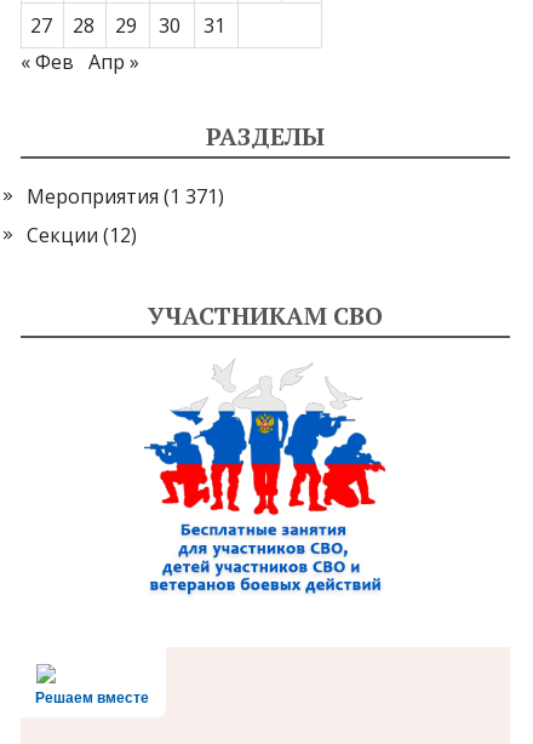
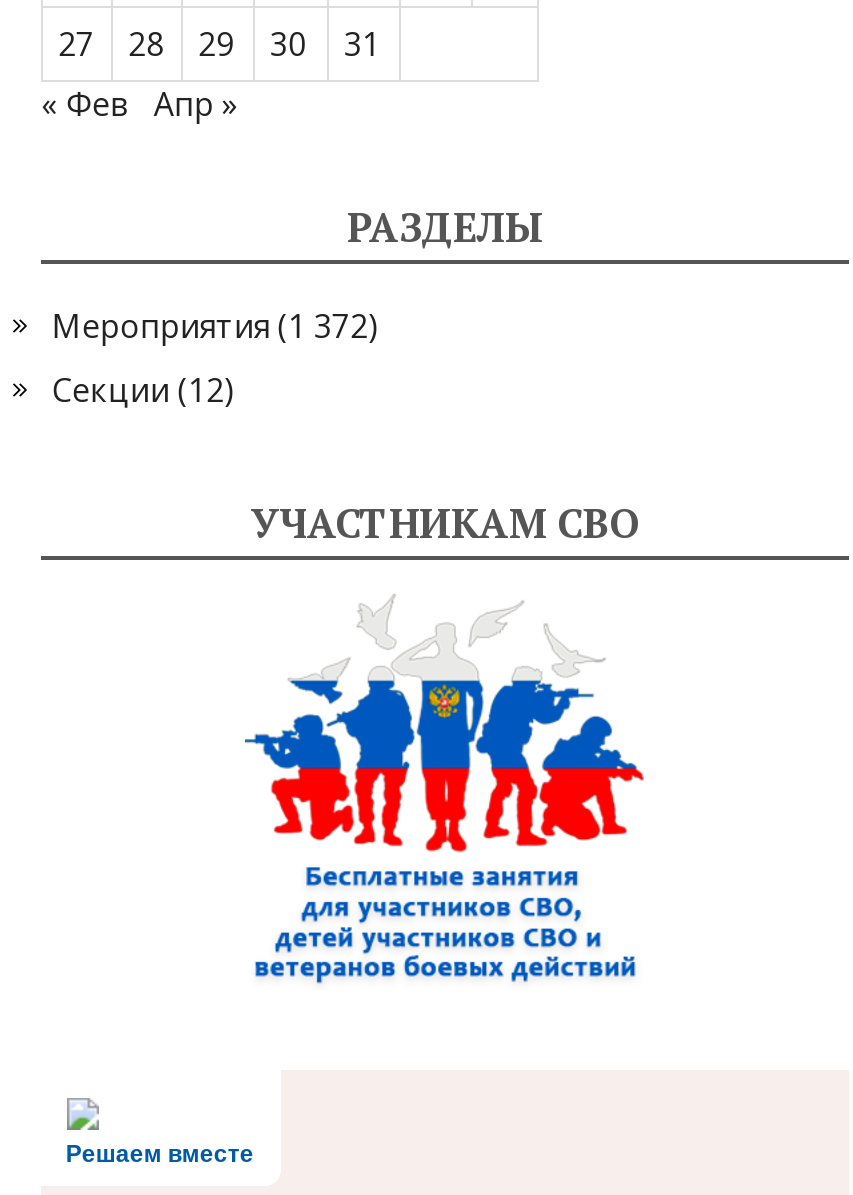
[27,183,225,210] Мероприятия (1 371) -> [52,305,378,349] Мероприятия (1 372)

